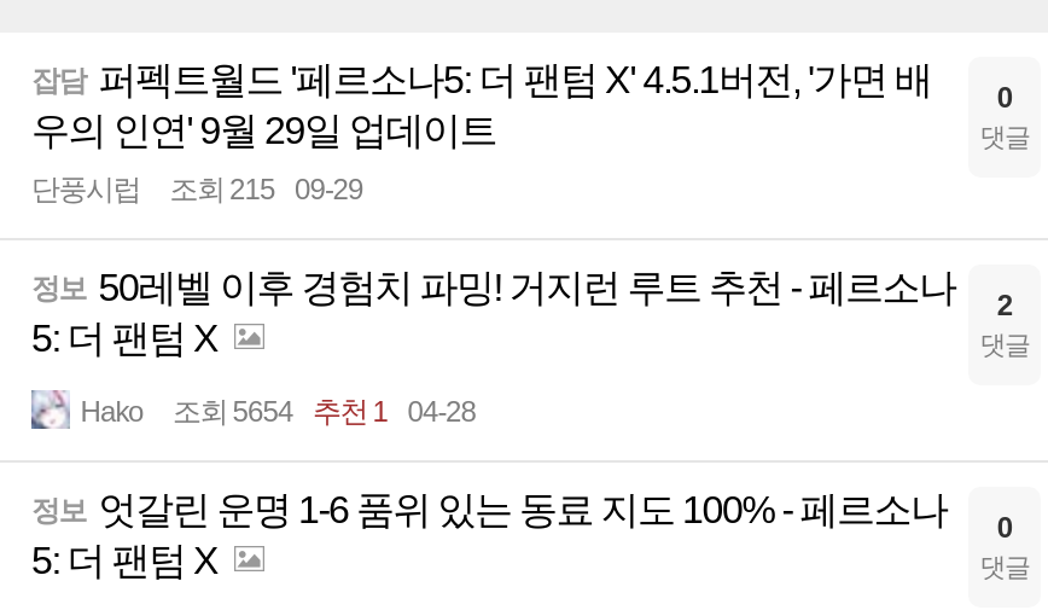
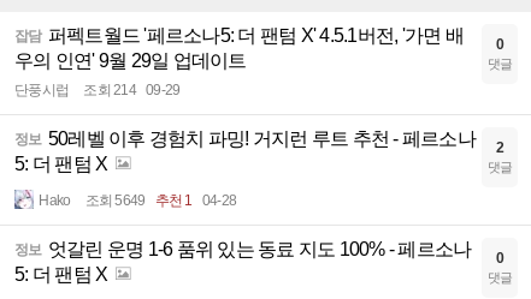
[31,173,363,207] 단풍시럽 조회 215 09-29 -> [14,82,180,98] 단풍시럽 조회 214 09-29
[80,395,476,429] Hako 조회 5654 추천 1 04-28 -> [39,192,236,209] Hako 조회 5649 추천 1 04-28

